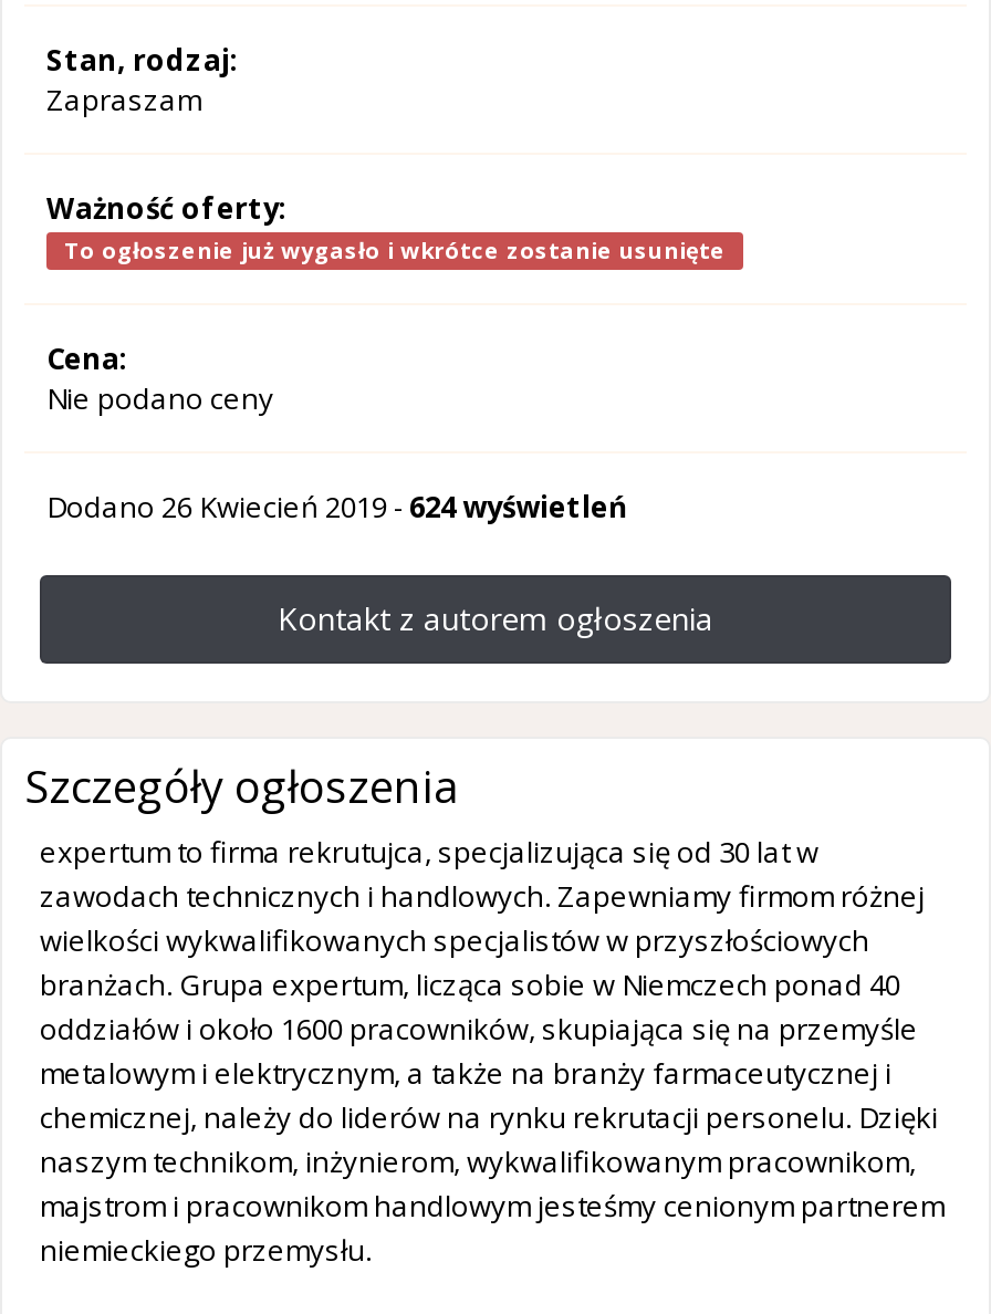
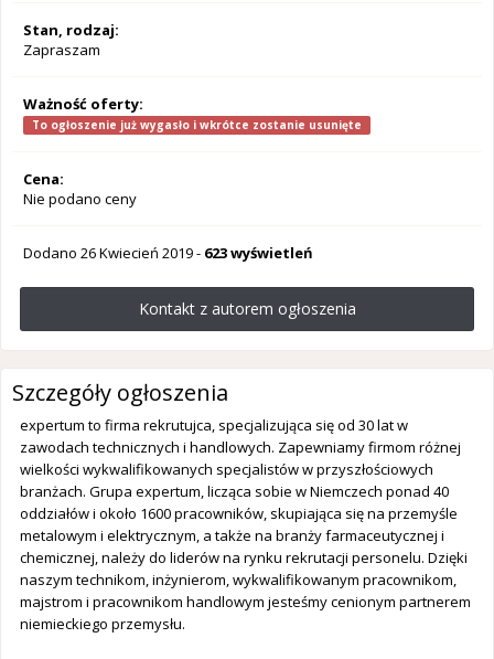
[46,487,628,526] Dodano 26 Kwiecień 2019 - 624 wyświetleń -> [23,243,313,263] Dodano 26 Kwiecień 2019 - 623 wyświetleń

